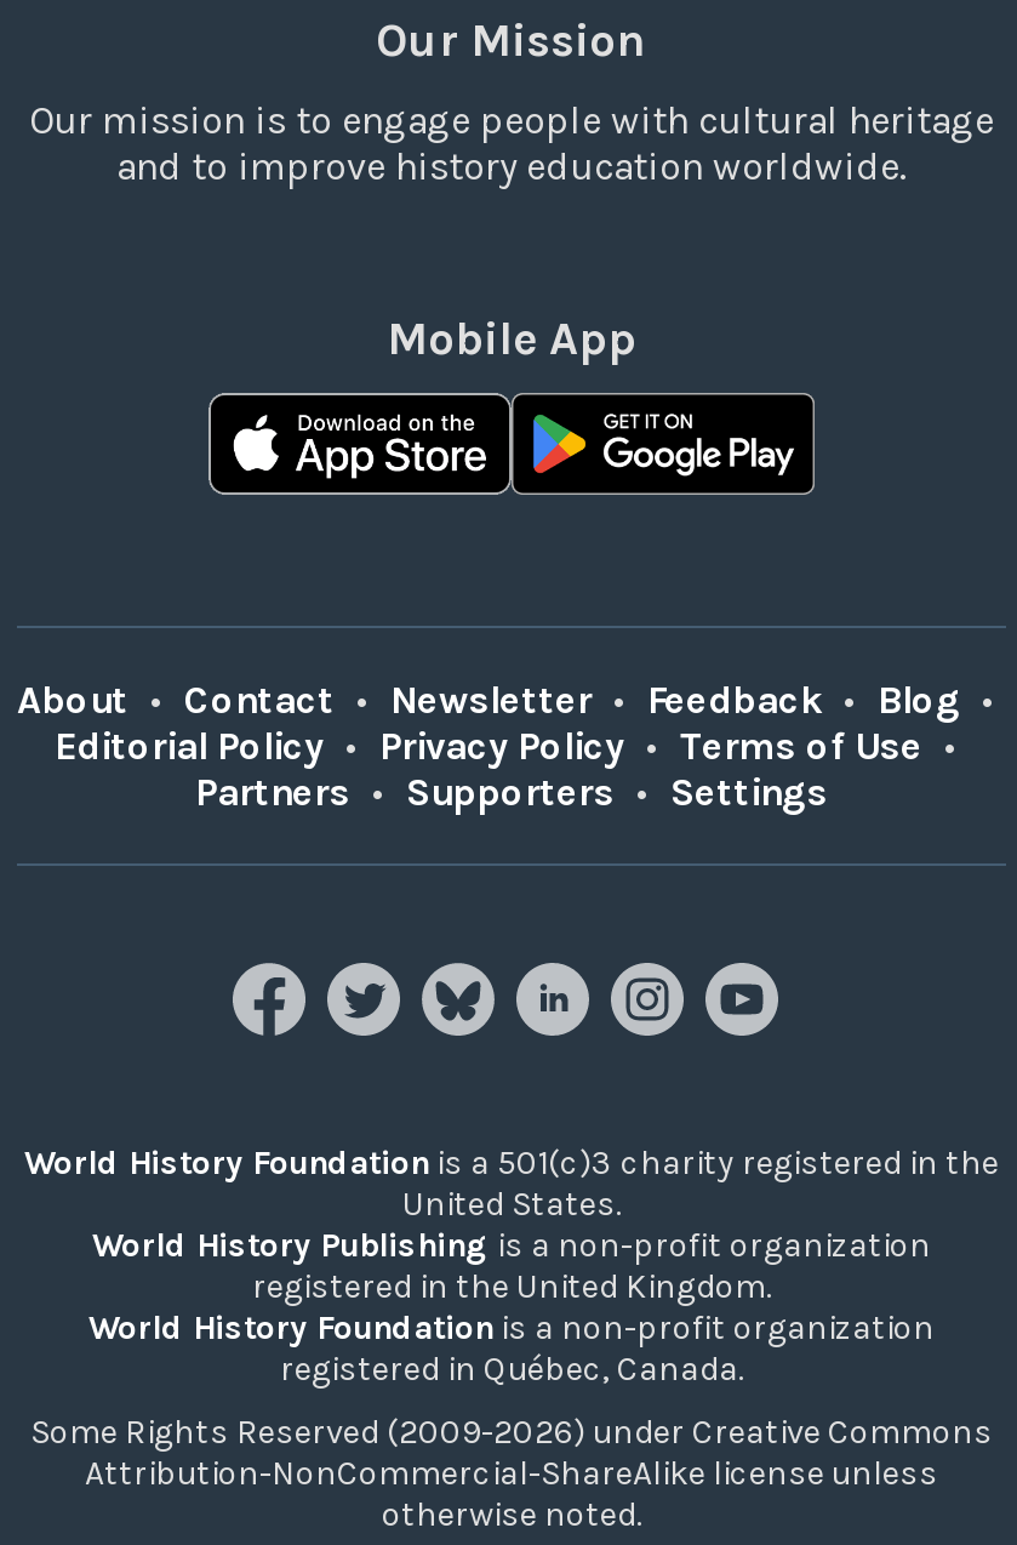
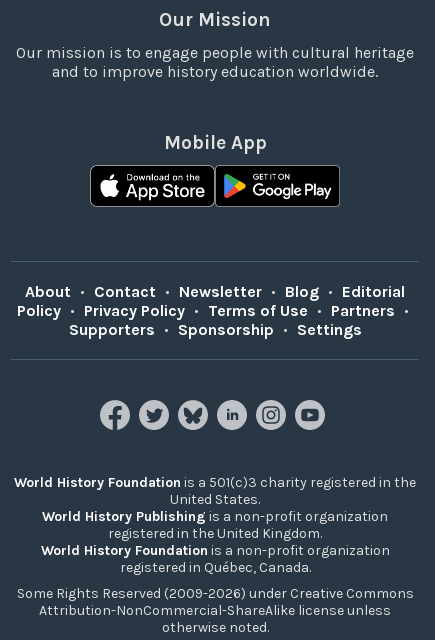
[17,677,994,815] About • Contact • Newsletter • Feedback • Blog • | Editorial Policy • Privacy Policy • Terms of Use • | Partners • Supporters • Settings -> [16,282,408,339] About • Contact • Newsletter • Blog • Editorial | Policy • Privacy Policy • Terms of Use • Partners • | Supporters • Sponsorship • Settings

